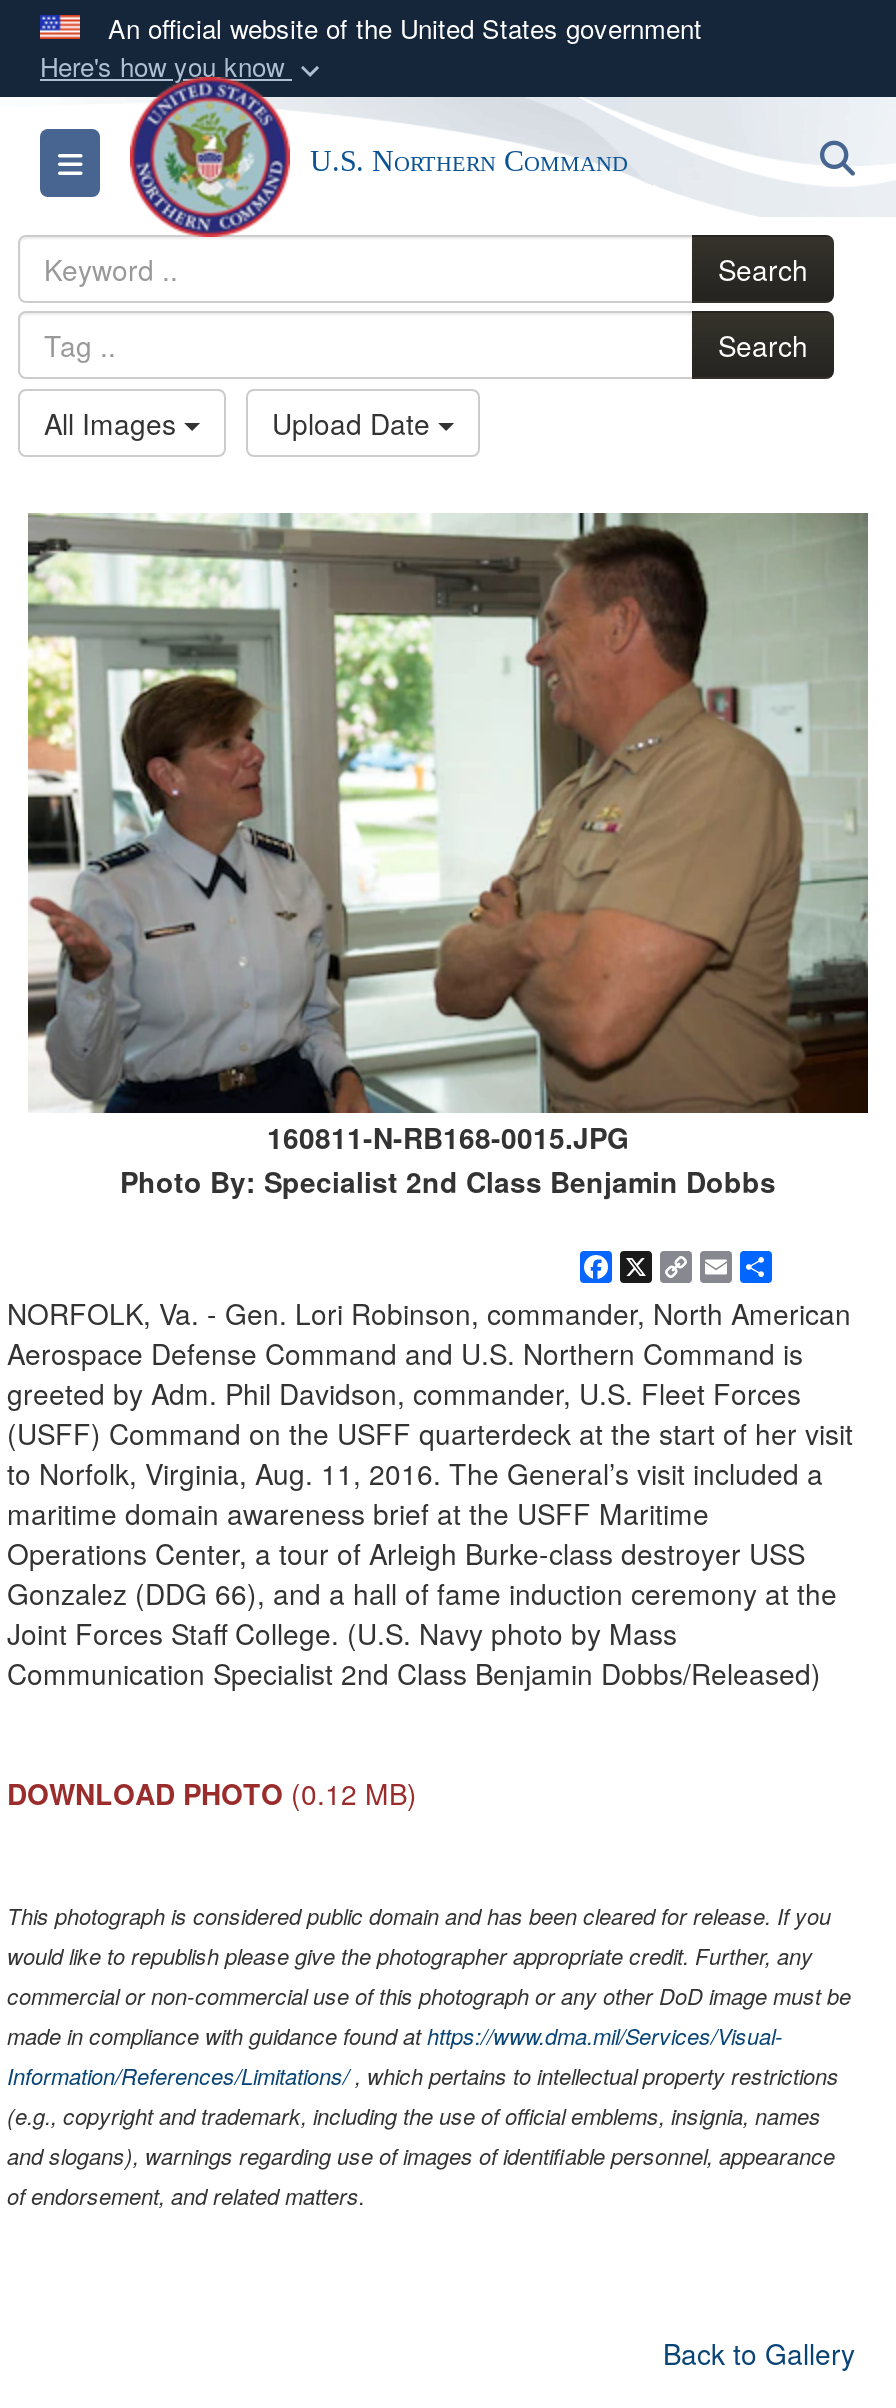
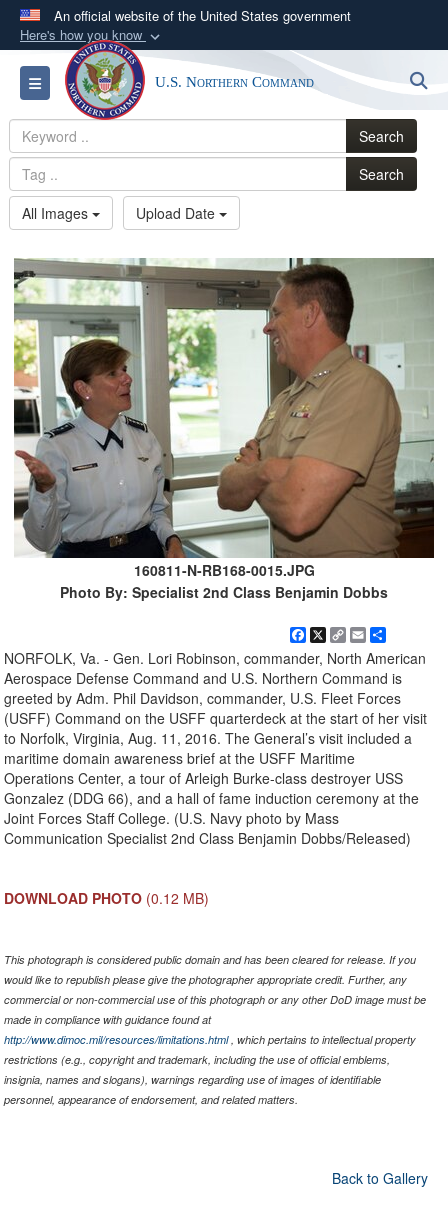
[7,2021,839,2211] made in compliance with guidance found at https://www.dma.mil/Services/Visual- | Information/References/Limitations/, which pertains to intellectual property restrictions | (e.g., copyright and trademark, including the use of official emblems, insignia, names | and slogans), warnings regarding use of images of identifiable personnel, appearance | of endorsement, and related matters. -> [3,1012,415,1107] made in compliance with guidance found at | http://www.dimoc.mil/resources/limitations.html, which pertains to intellectual property | restrictions (e.g., copyright and trademark, including the use of official emblems, | insignia, names and slogans), warnings regarding use of images of identifiable | personnel, appearance of endorsement, and related matters.

